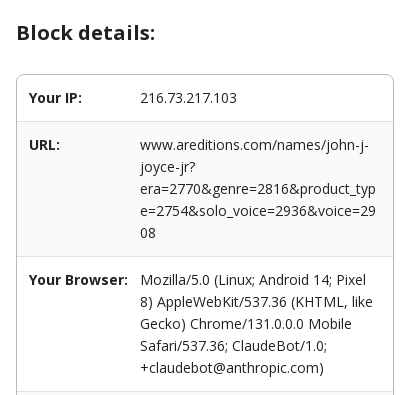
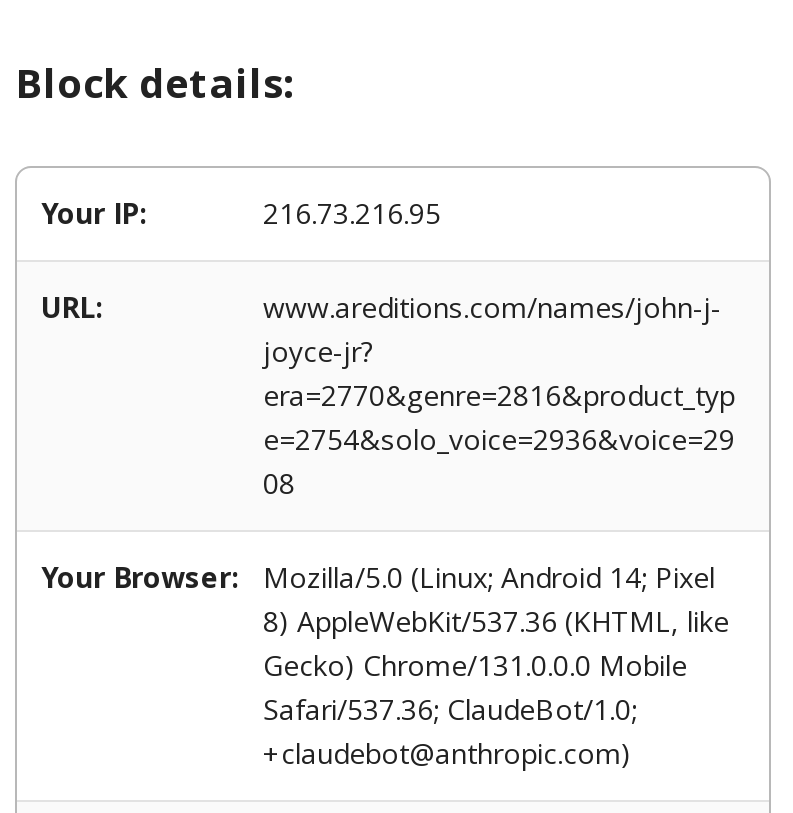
[140,88,237,107] 216.73.217.103 -> [263,194,441,232] 216.73.216.95

